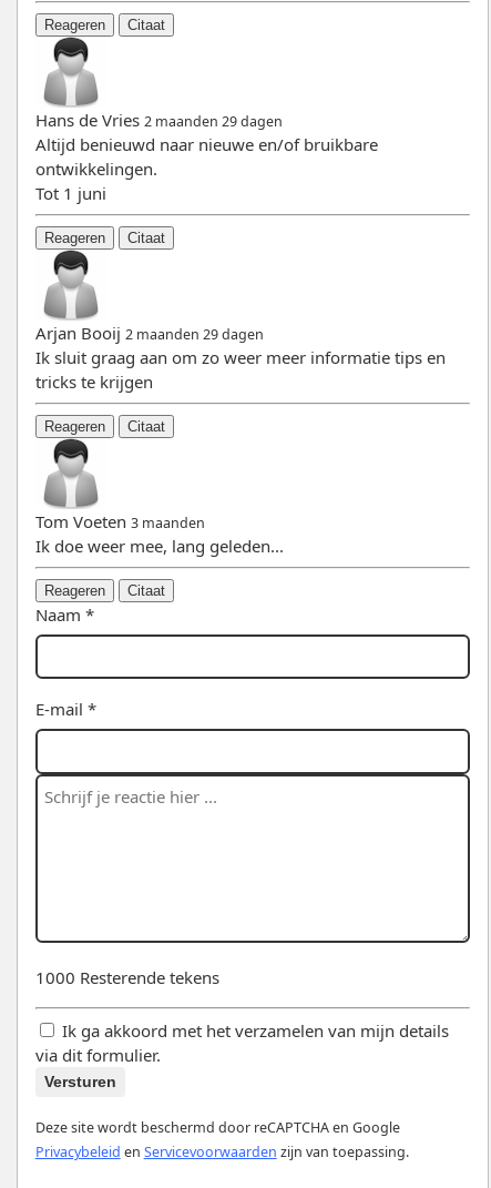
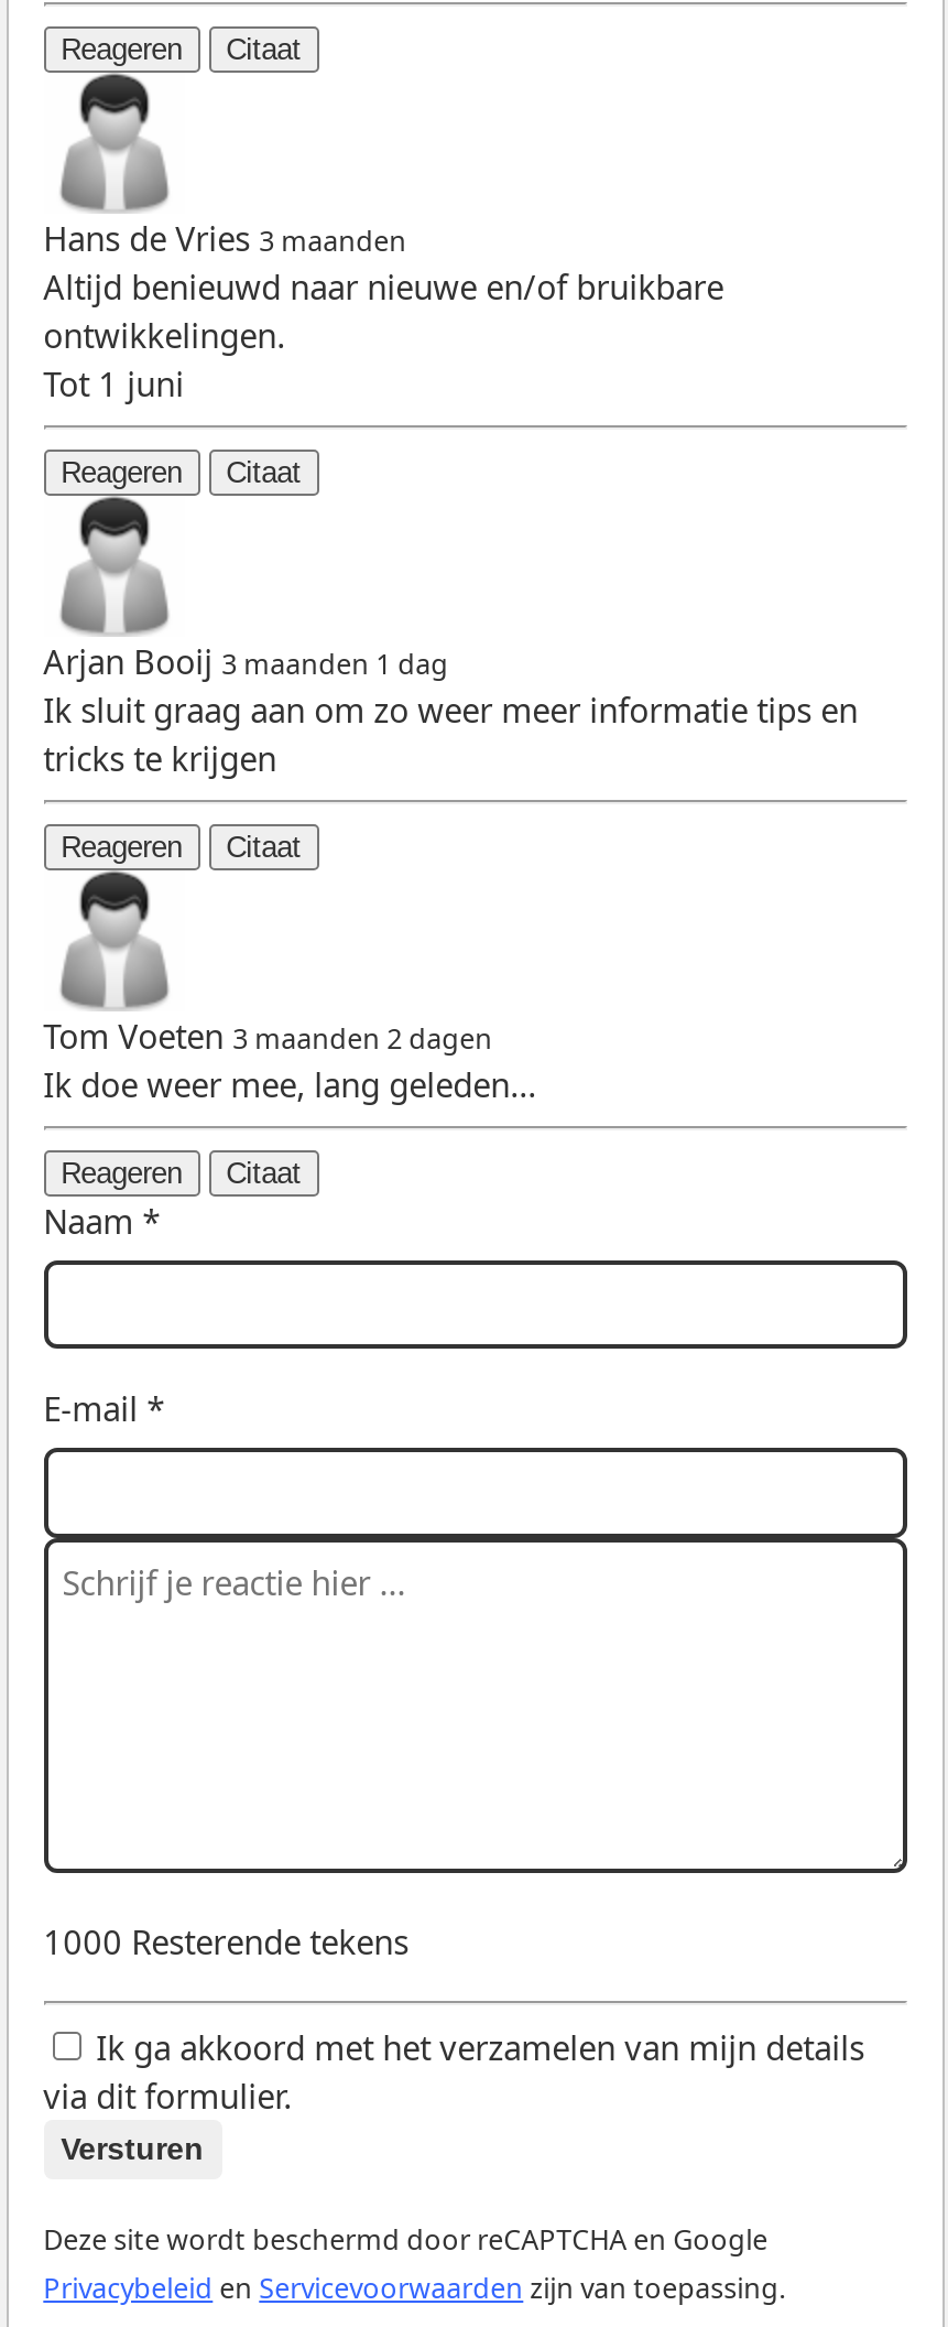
[35,109,282,131] Hans de Vries 2 maanden 29 dagen -> [43,216,407,260] Hans de Vries 3 maanden
[35,322,263,344] Arjan Booij 2 maanden 29 dagen -> [43,639,449,683] Arjan Booij 3 maanden 1 dag
[35,510,205,533] Tom Voeten 3 maanden -> [43,1014,493,1058] Tom Voeten 3 maanden 2 dagen

